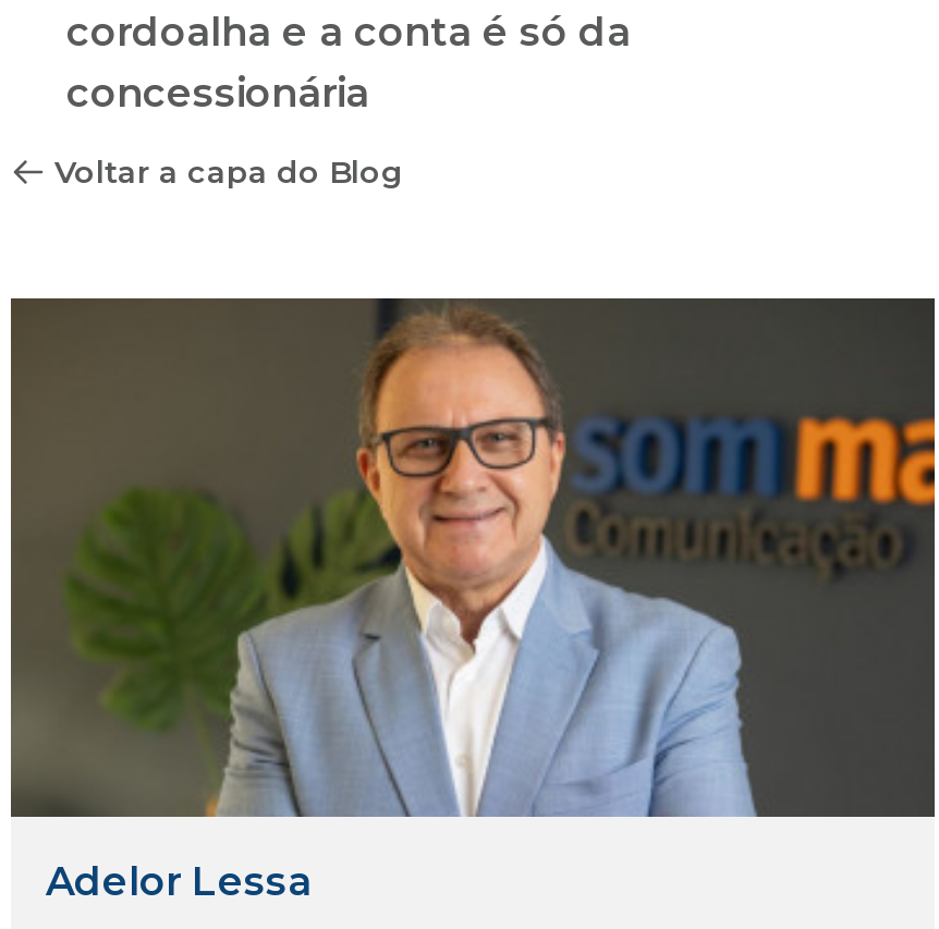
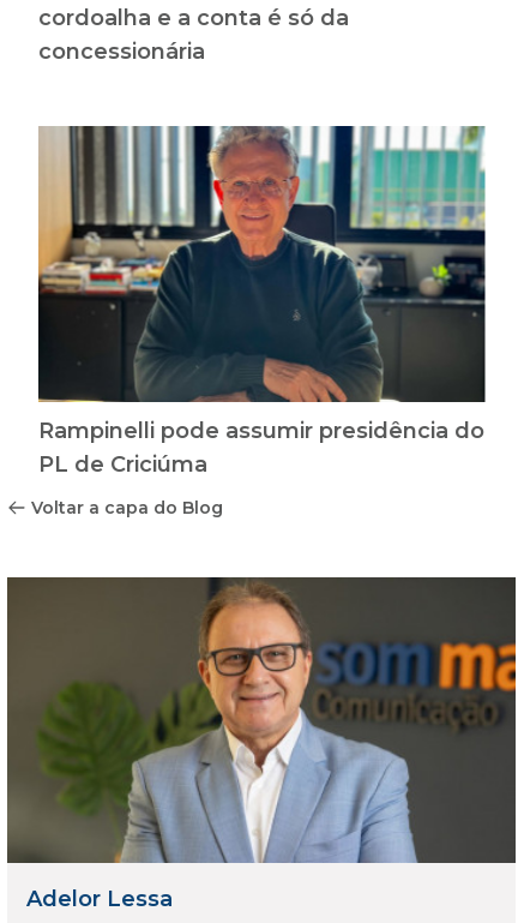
none -> [37,125,487,478] [image] | Rampinelli pode assumir presidência do | PL de Criciúma

